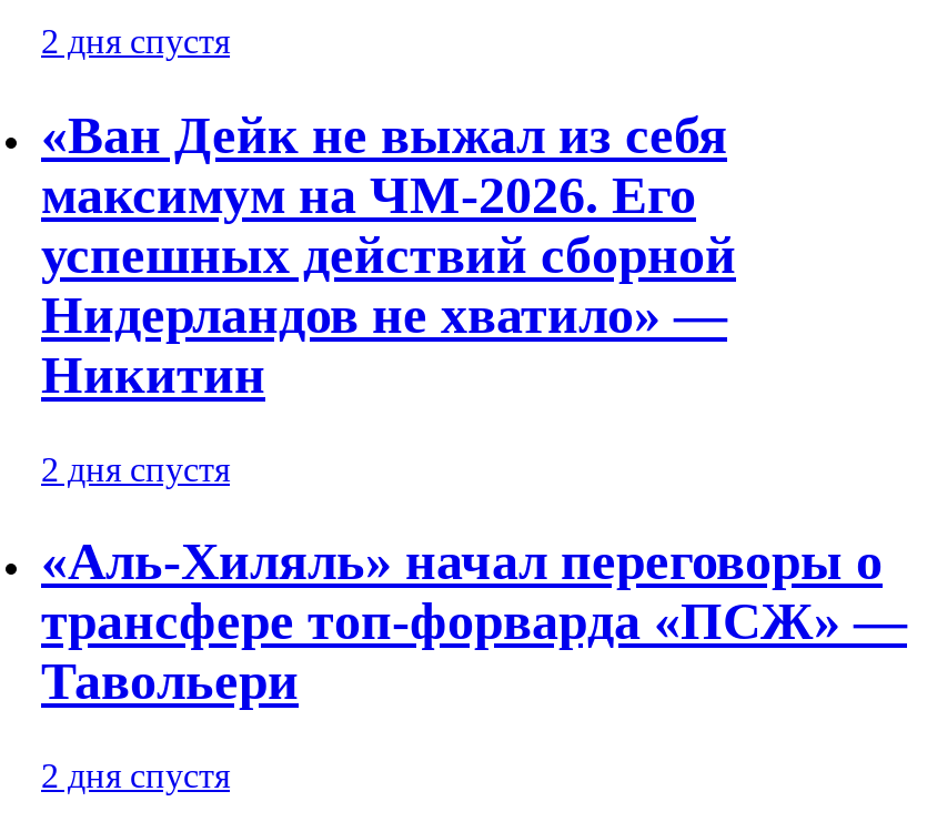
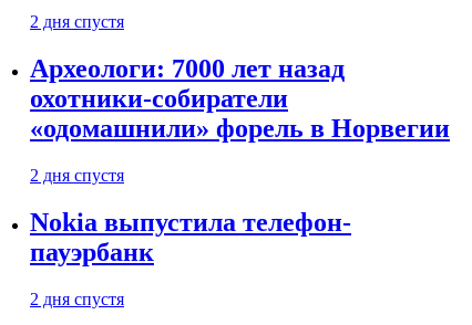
[41,106,736,403] «Ван Дейк не выжал из себя | максимум на ЧМ‑2026. Его | успешных действий сборной | Нидерландов не хватило» — | Никитин -> [30,54,450,142] Археологи: 7000 лет назад | охотники-собиратели | «одомашнили» форель в Норвегии
[41,534,907,712] «Аль-Хиляль» начал переговоры о | трансфере топ-форварда «ПСЖ» — | Тавольери -> [30,207,351,266] Nokia выпустила телефон- | пауэрбанк

